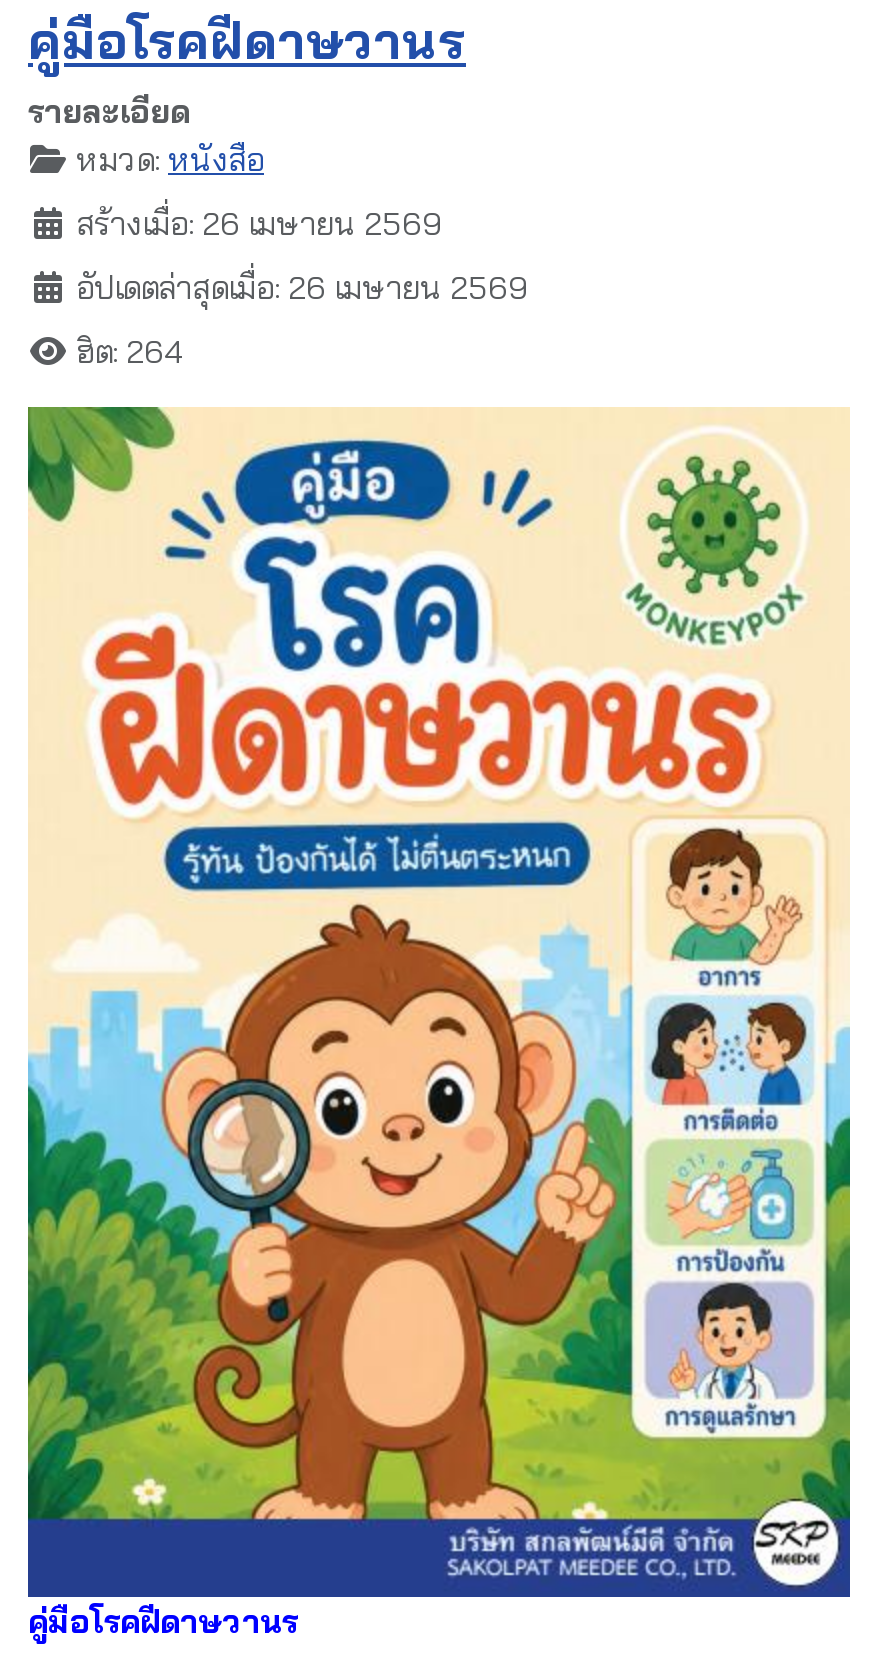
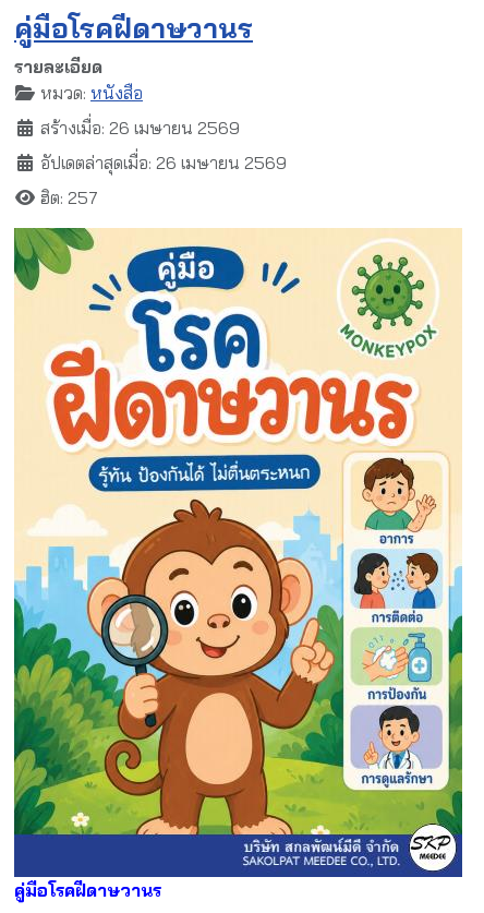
[76,331,184,371] ฮิต: 264 -> [40,186,98,208] ฮิต: 257

